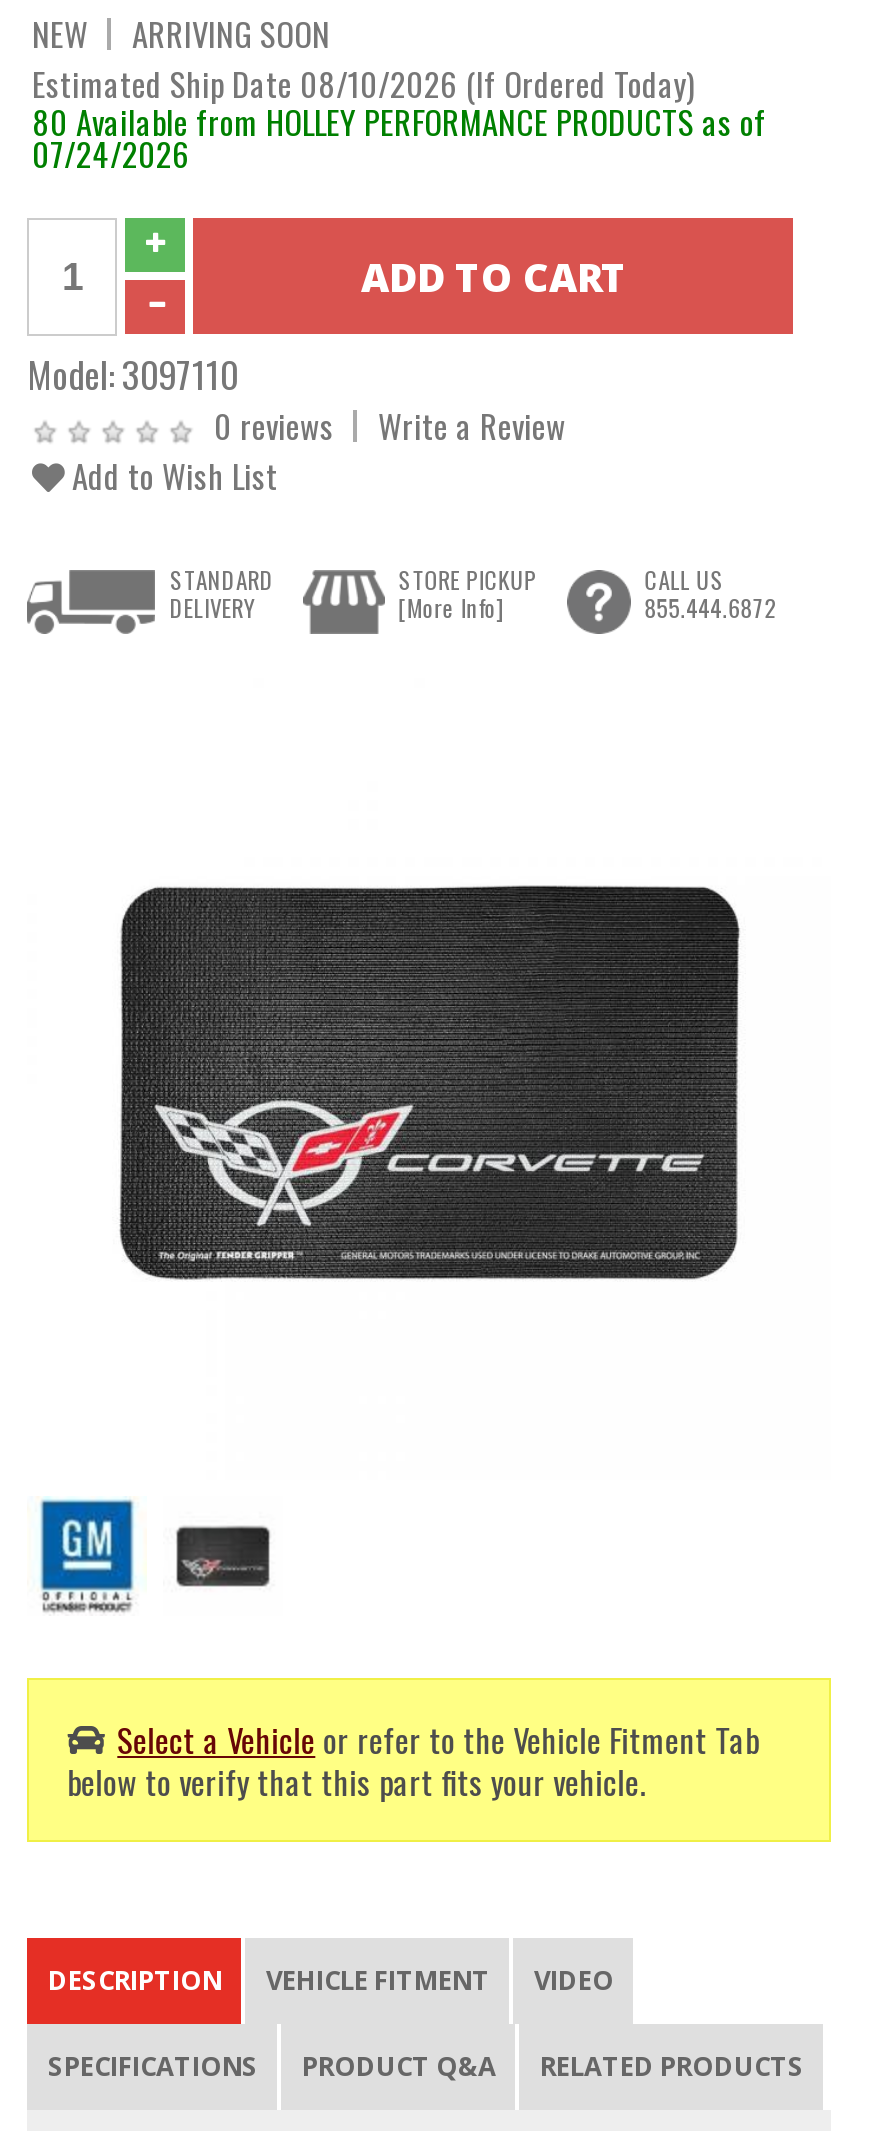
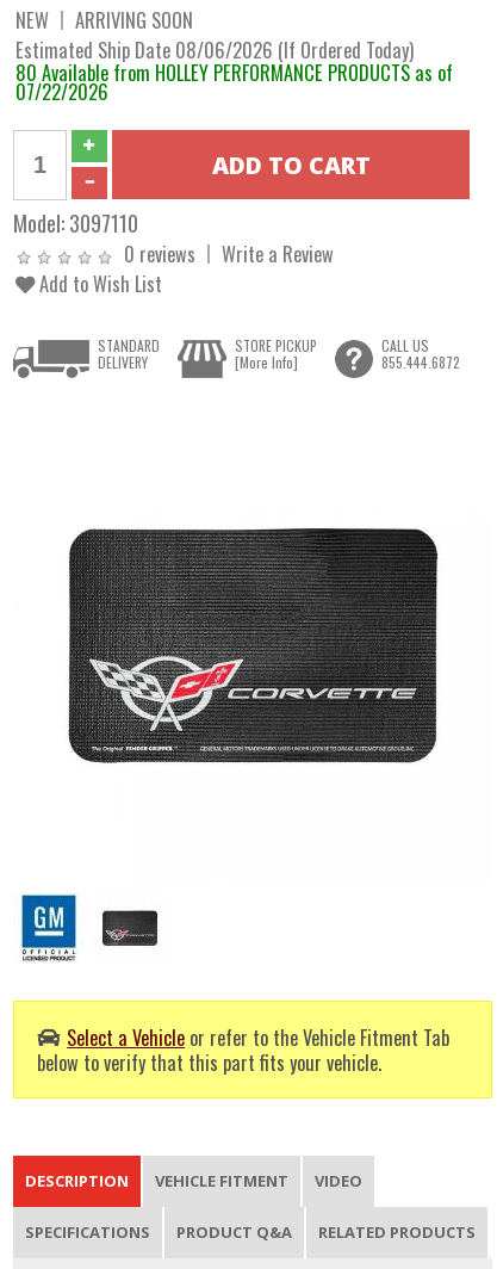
[32,58,694,108] Estimated Ship Date 08/10/2026 (If Ordered Today) -> [16,35,414,64] Estimated Ship Date 08/06/2026 (If Ordered Today)
[32,128,190,178] 07/24/2026 -> [16,76,109,106] 07/22/2026

